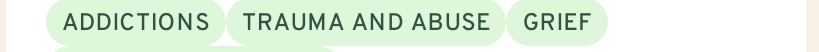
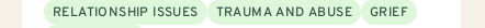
[62,8,210,40] ADDICTIONS -> [53,4,198,22] RELATIONSHIP ISSUES

